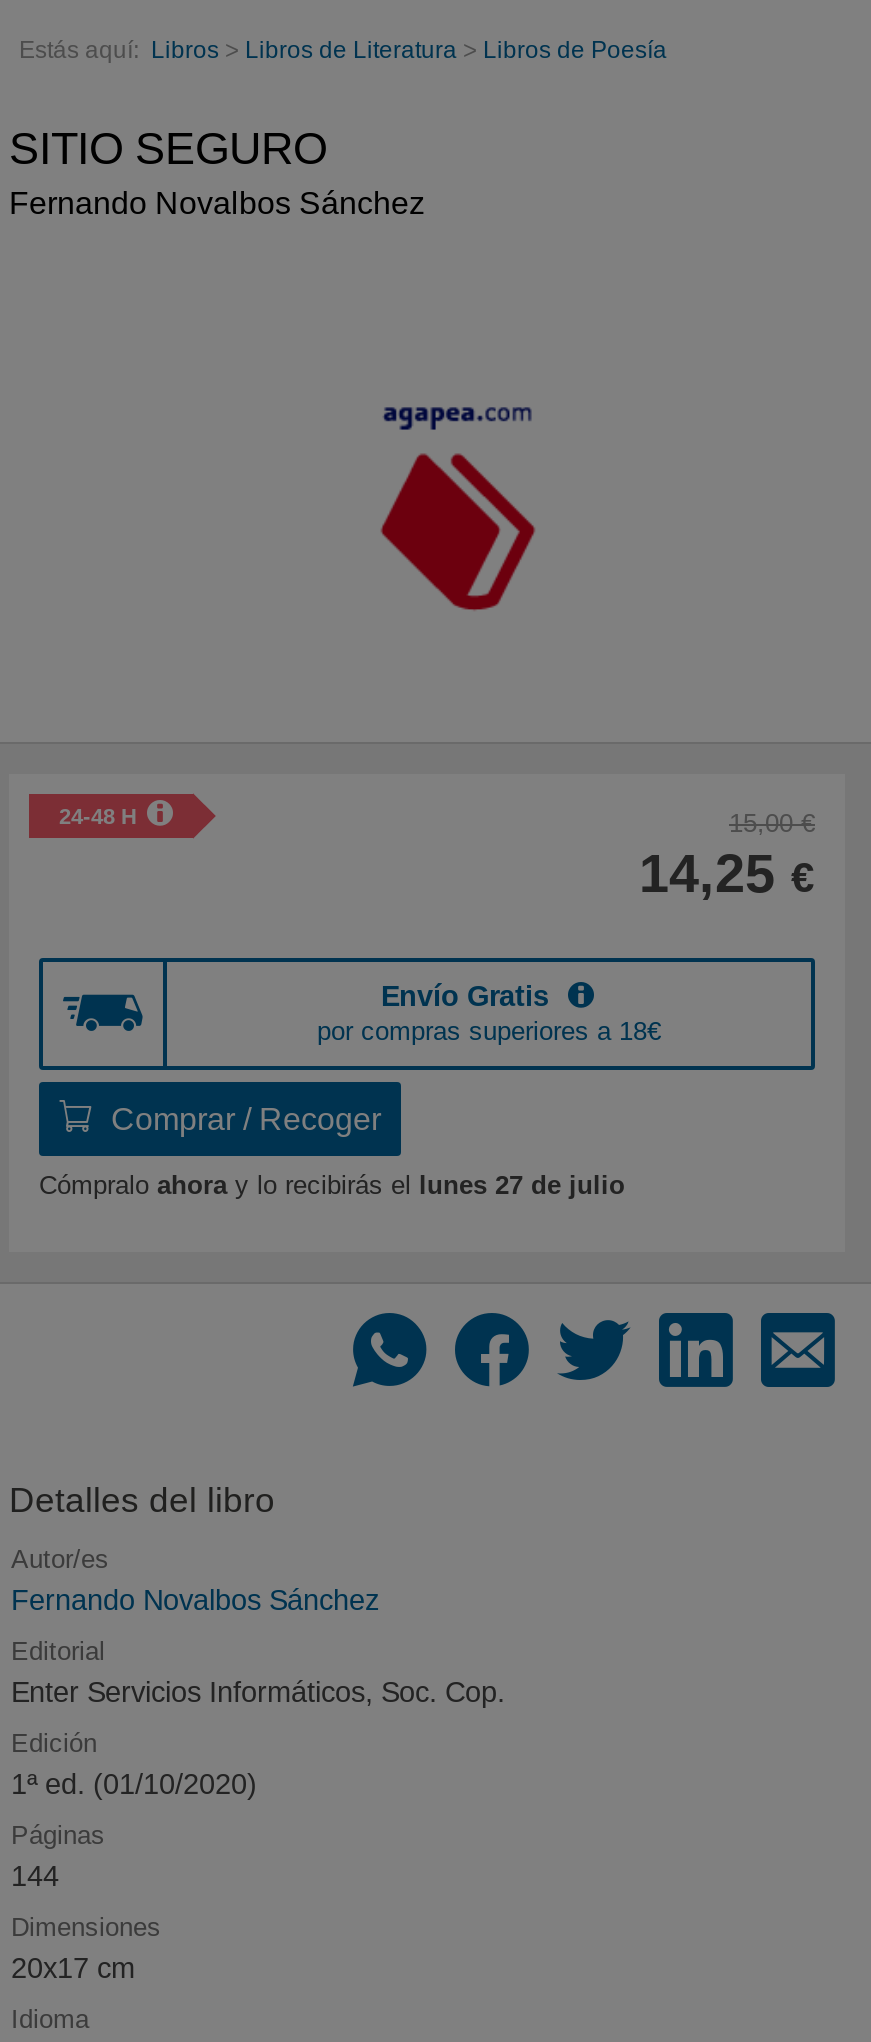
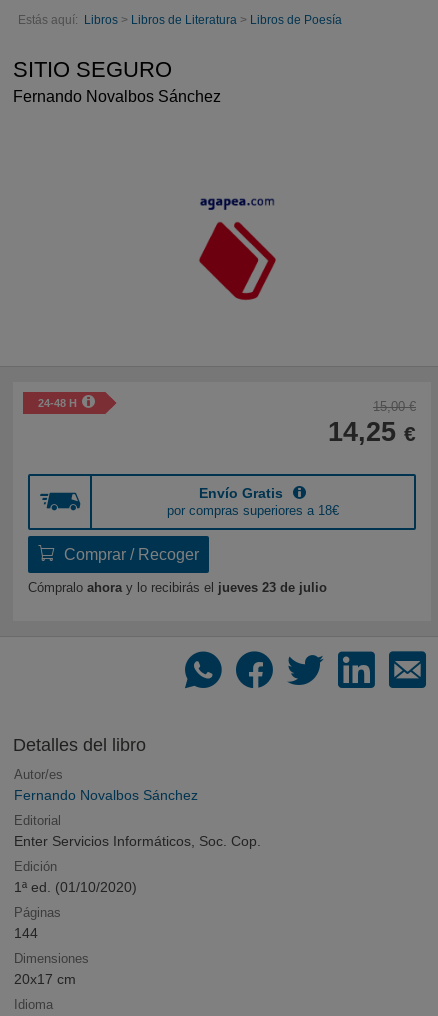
[39,1171,625,1201] Cómpralo ahora y lo recibirás el lunes 27 de julio -> [28,580,327,595] Cómpralo ahora y lo recibirás el jueves 23 de julio

